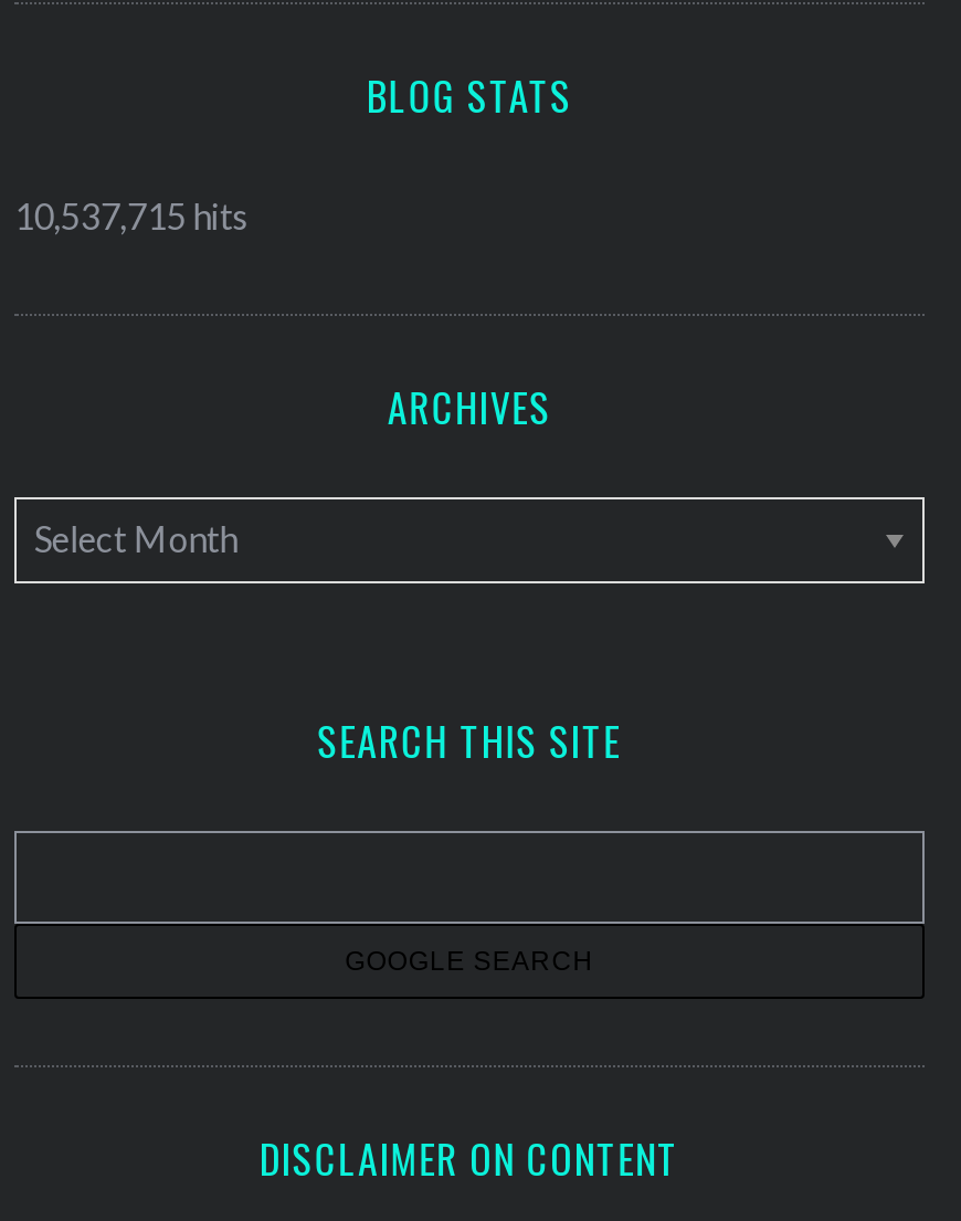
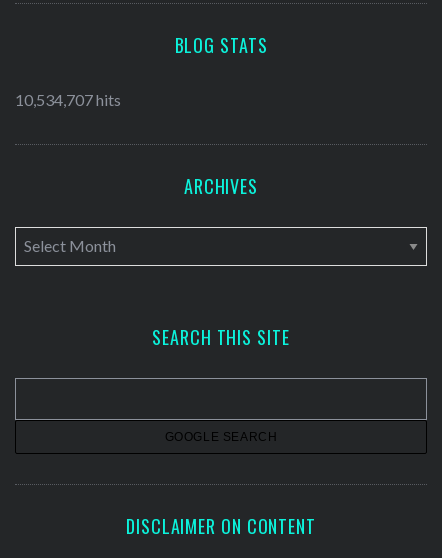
[14,194,248,236] 10,537,715 hits -> [15,90,121,109] 10,534,707 hits

